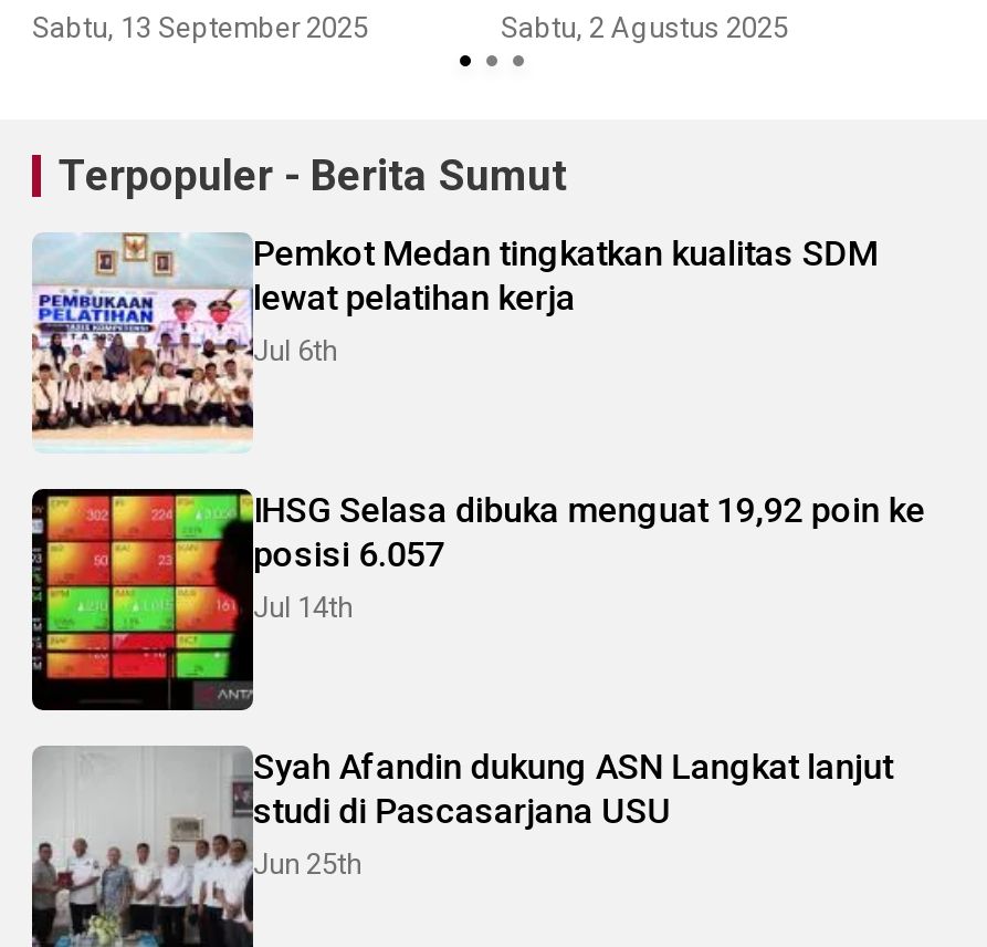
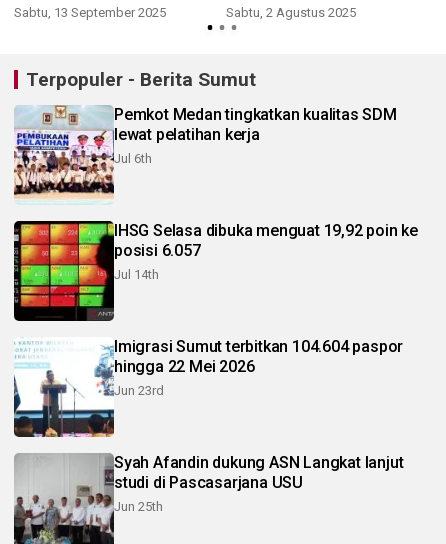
none -> [14,337,403,438] [image] | Imigrasi Sumut terbitkan 104.604 paspor | hingga 22 Mei 2026 | Jun 23rd

